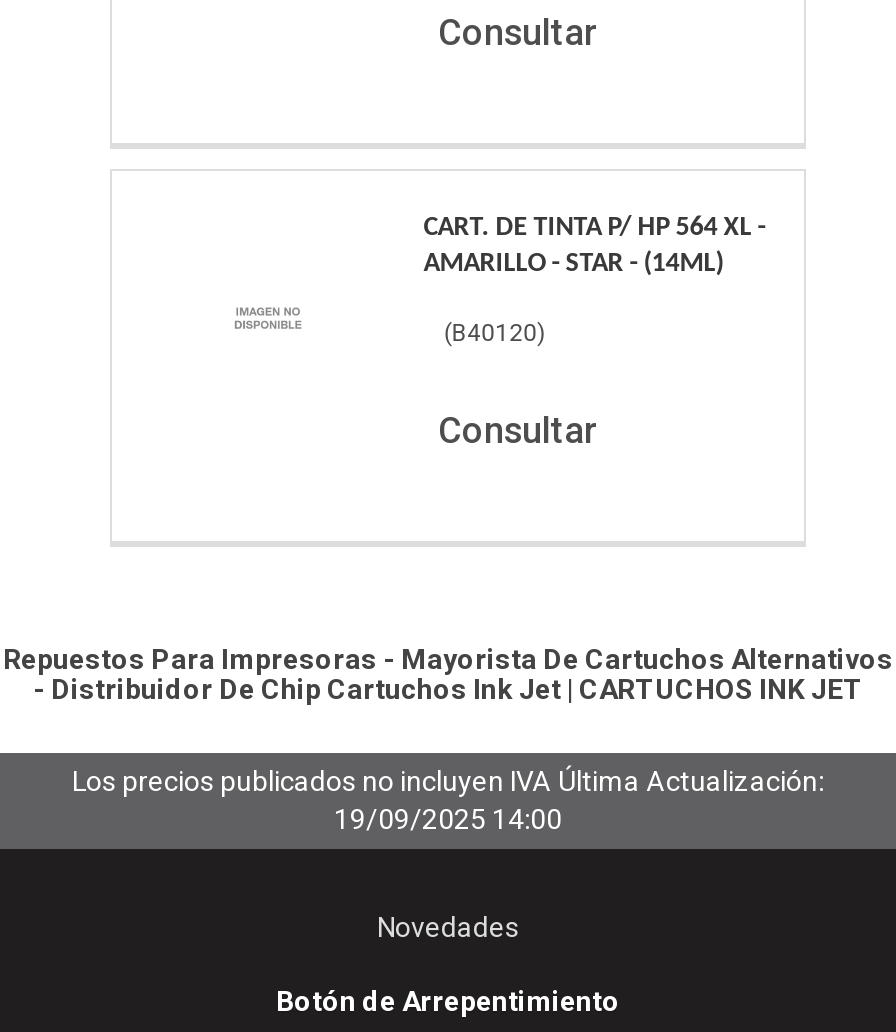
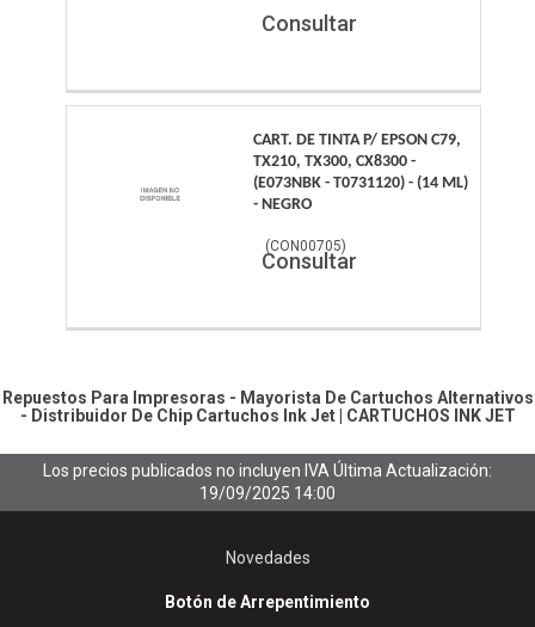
[423,213,765,279] CART. DE TINTA P/ HP 564 XL - | AMARILLO - STAR - (14ML) -> [253,131,468,214] CART. DE TINTA P/ EPSON C79, | TX210, TX300, CX8300 - | (E073NBK - T0731120) - (14 ML) | - NEGRO
[443,319,545,347] (B40120) -> [265,238,346,255] (CON00705)

